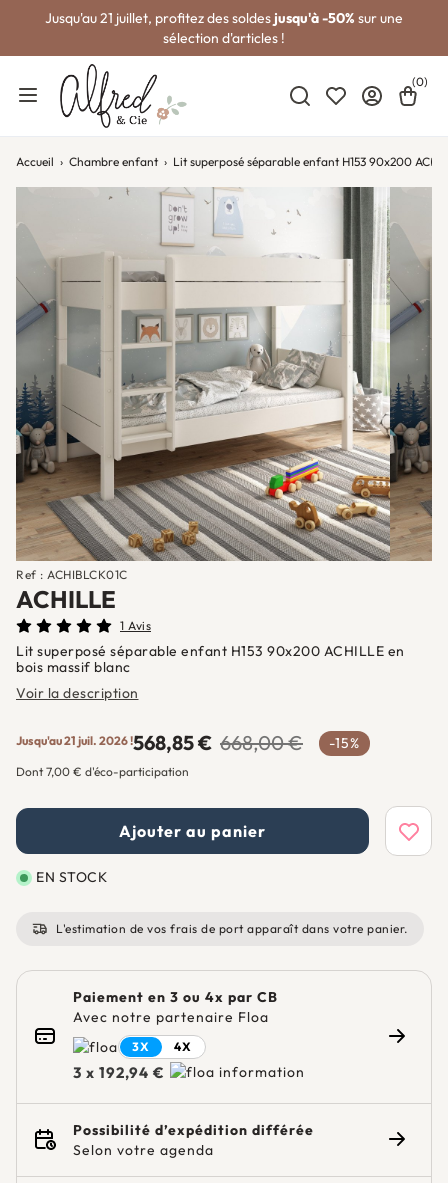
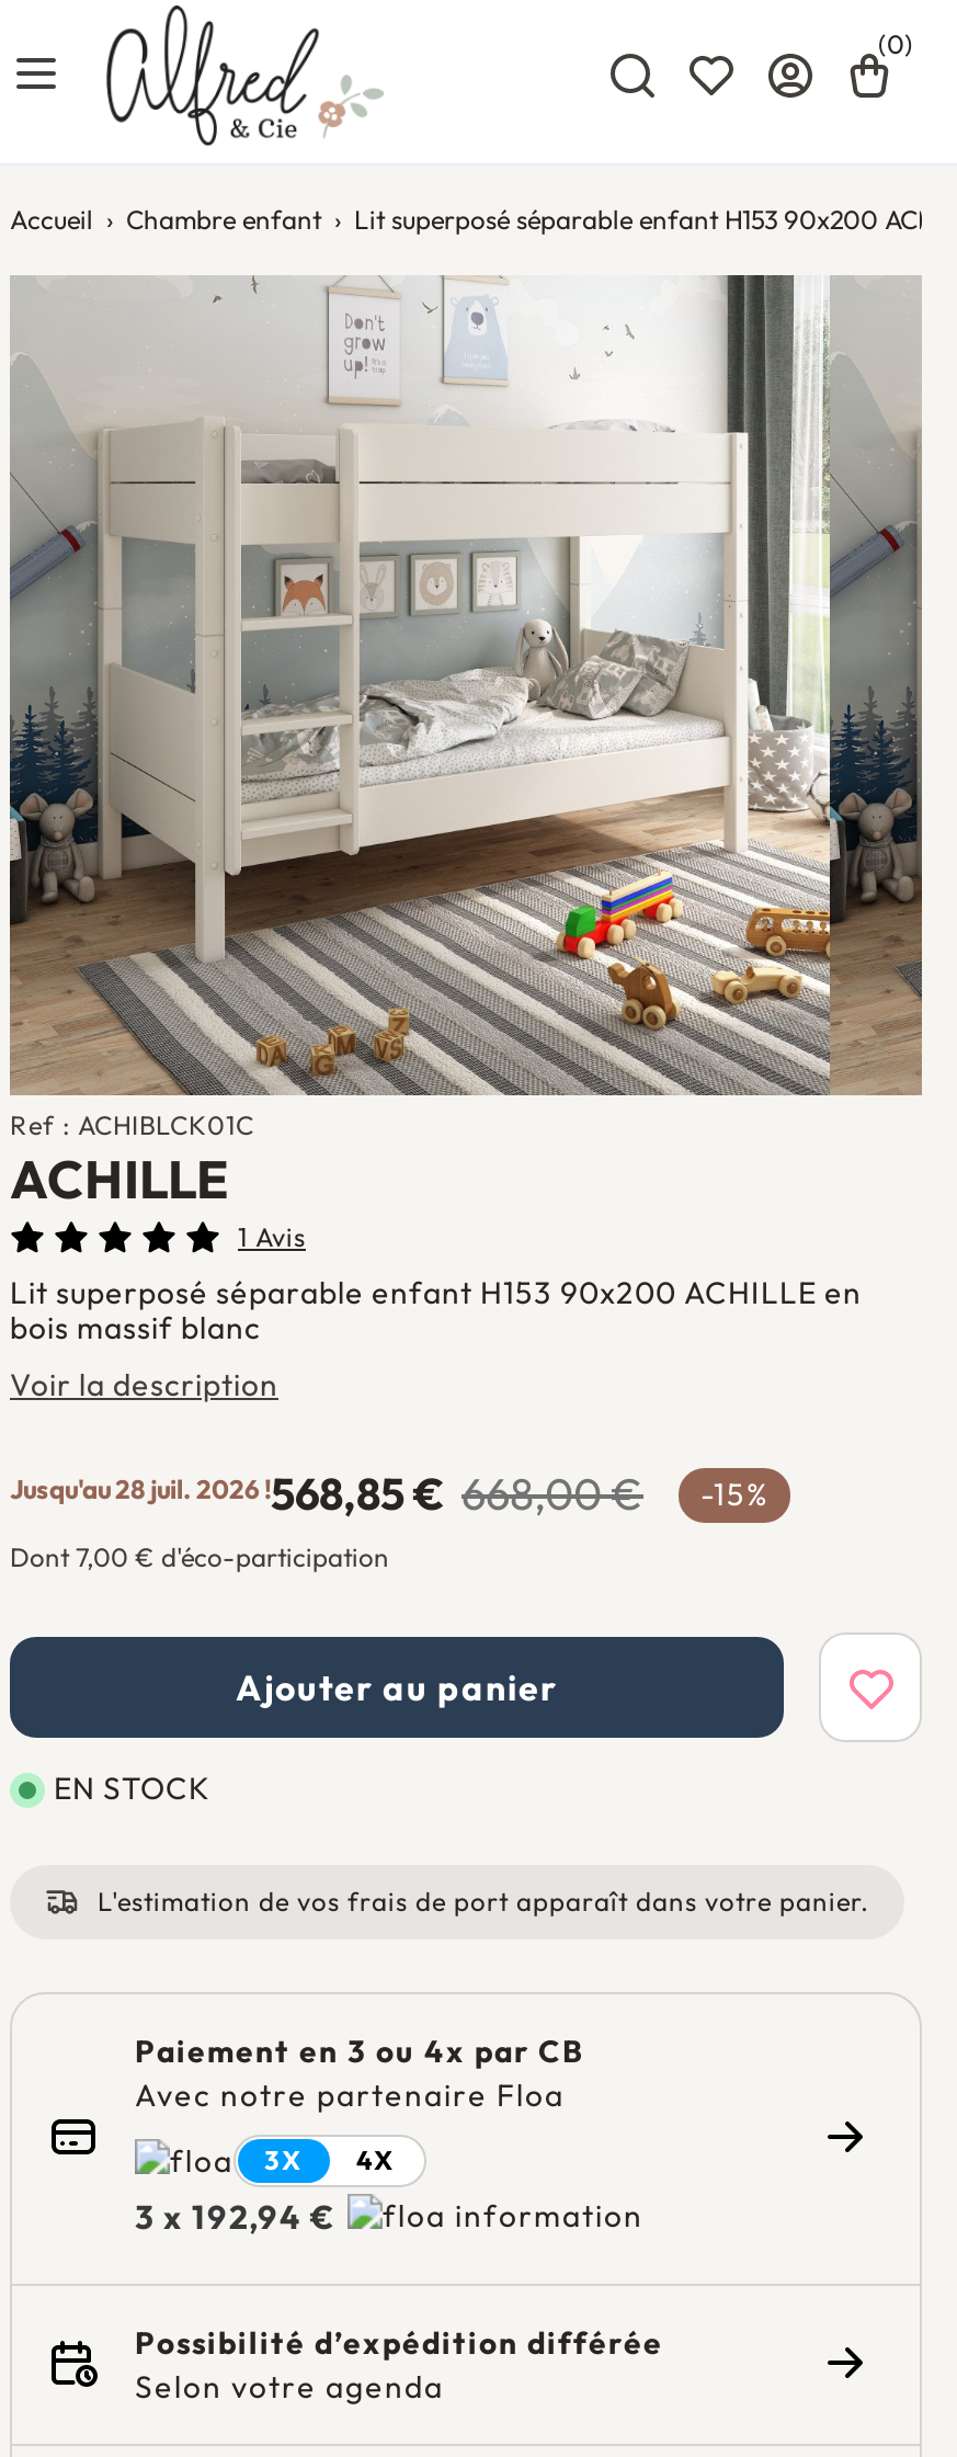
[45,9,403,47] Jusqu'au 21 juillet, profitez des soldes jusqu'à -50% sur une | sélection d'articles ! -> none
[16,730,360,755] Jusqu'au 21 juil. 2026 !568,85 € 668,00 € -15% -> [10,1467,768,1522] Jusqu'au 28 juil. 2026 !568,85 € 668,00 € -15%

